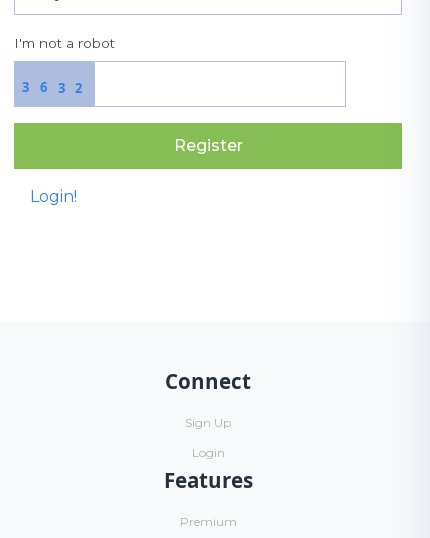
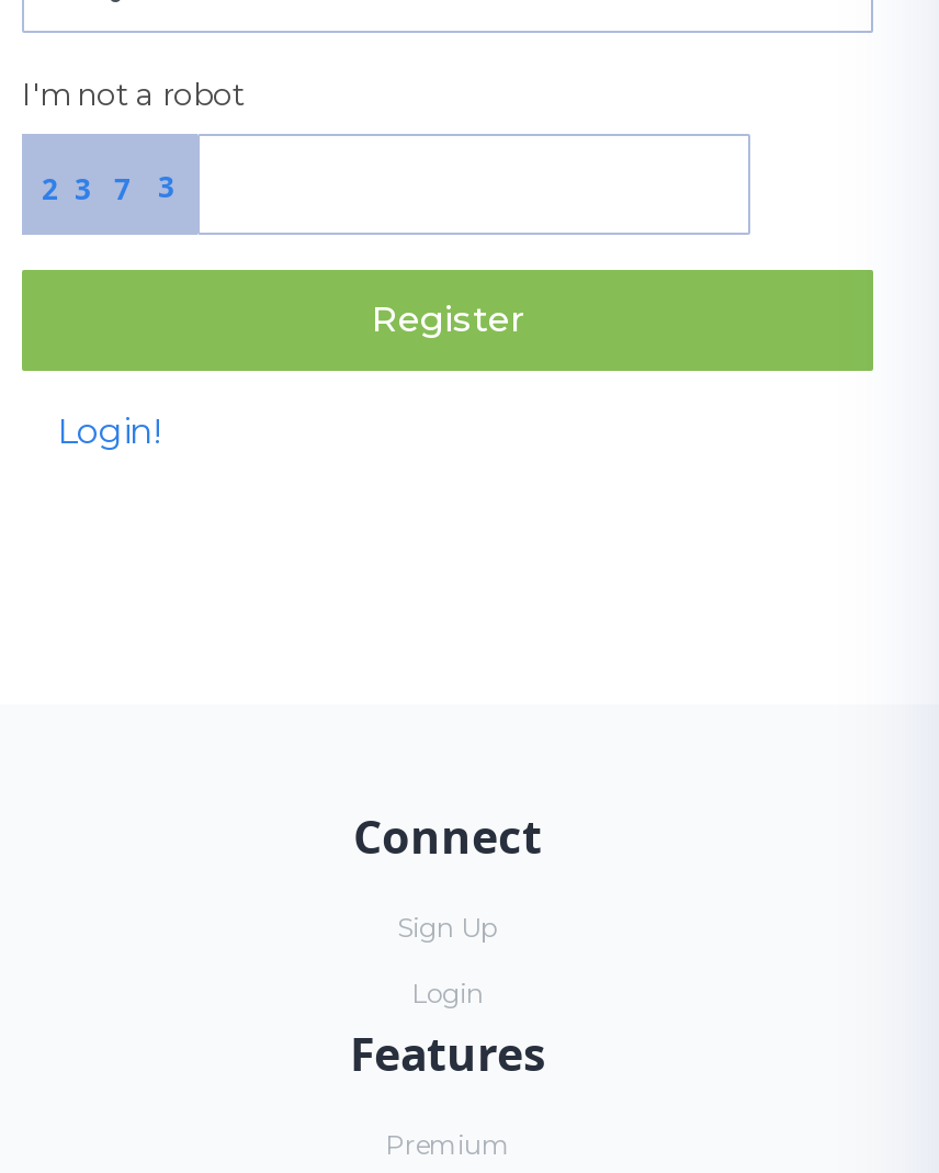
[40,78,65,97] 3 | 6 -> [114,169,129,208] 7
[75,79,82,97] 2 -> [42,169,90,208] 2 3

